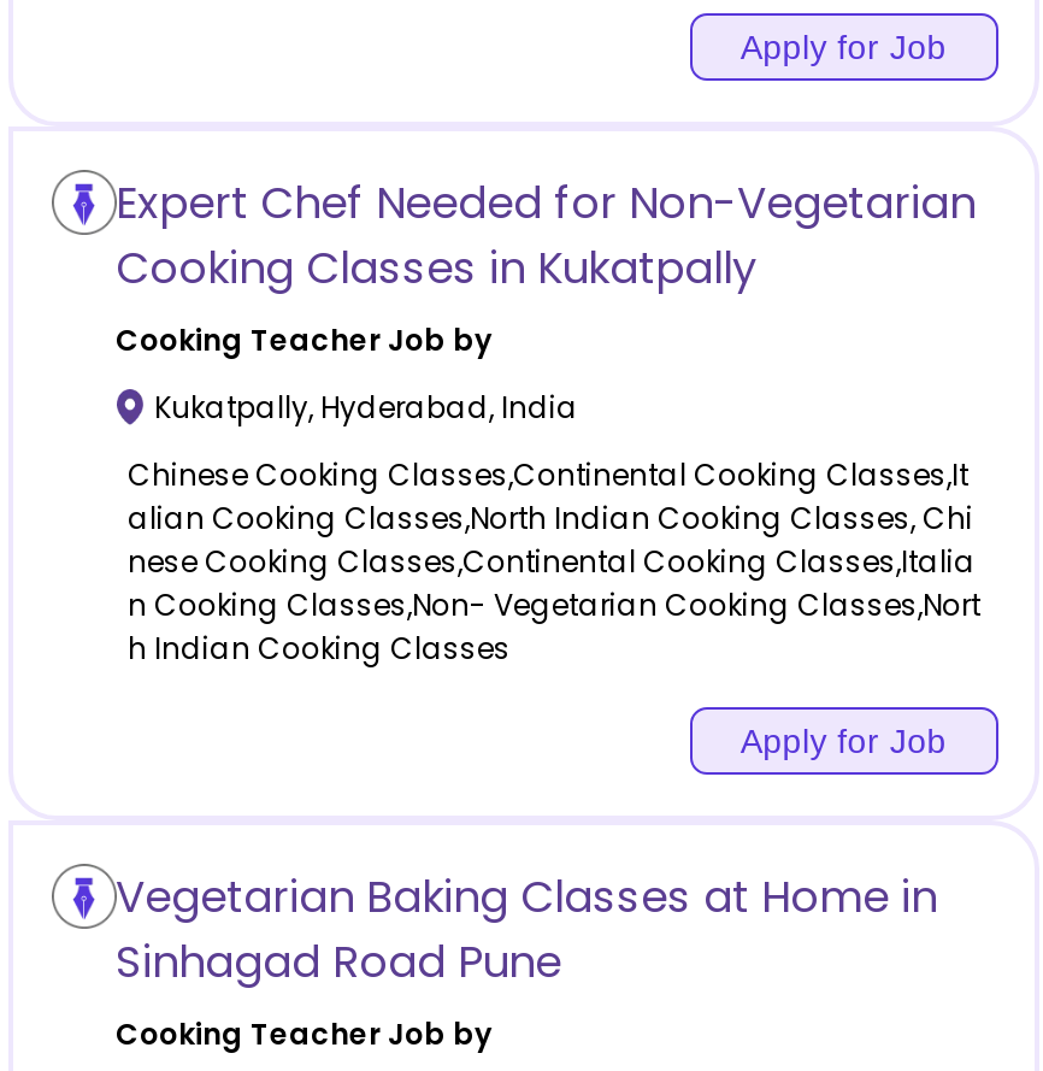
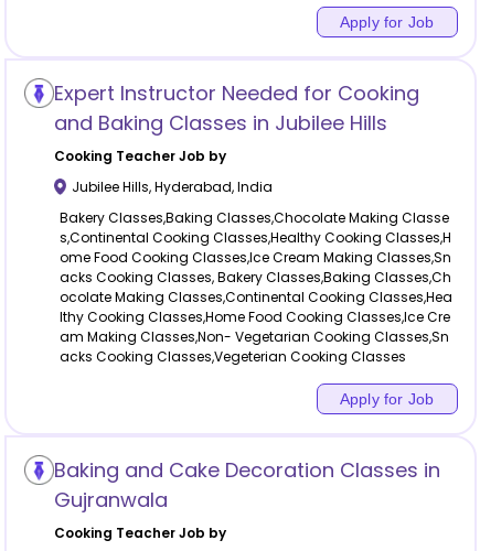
[116,171,976,296] Expert Chef Needed for Non-Vegetarian | Cooking Classes in Kukatpally -> [54,79,419,136] Expert Instructor Needed for Cooking | and Baking Classes in Jubilee Hills
[154,386,578,426] Kukatpally, Hyderabad, India -> [71,177,272,196] Jubilee Hills, Hyderabad, India
[128,453,980,667] Chinese Cooking Classes,Continental Cooking Classes,It | alian Cooking Classes,North Indian Cooking Classes, Chi | nese Cooking Classes,Continental Cooking Classes,Italia | n Cooking Classes,Non- Vegetarian Cooking Classes,Nort | h Indian Cooking Classes -> [59,208,452,365] Bakery Classes,Baking Classes,Chocolate Making Classe | s,Continental Cooking Classes,Healthy Cooking Classes,H | ome Food Cooking Classes,Ice Cream Making Classes,Sn | acks Cooking Classes, Bakery Classes,Baking Classes,Ch | ocolate Making Classes,Continental Cooking Classes,Hea | lthy Cooking Classes,Home Food Cooking Classes,Ice Cre | am Making Classes,Non- Vegetarian Cooking Classes,Sn | acks Cooking Classes,Vegeterian Cooking Classes
[116,865,937,990] Vegetarian Baking Classes at Home in | Sinhagad Road Pune -> [54,456,440,513] Baking and Cake Decoration Classes in | Gujranwala

